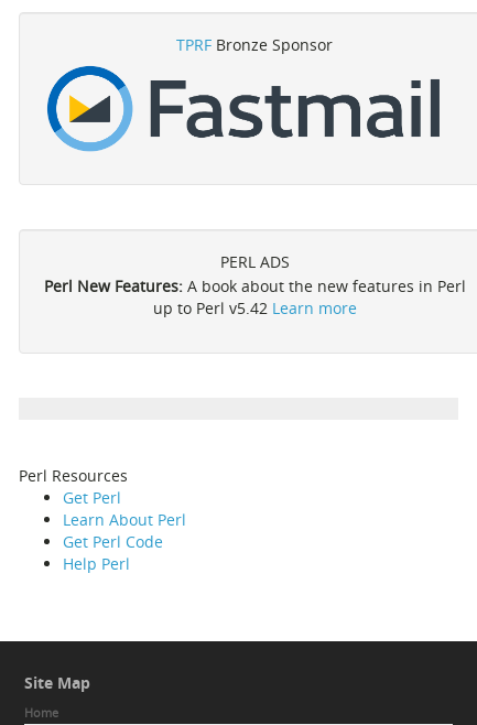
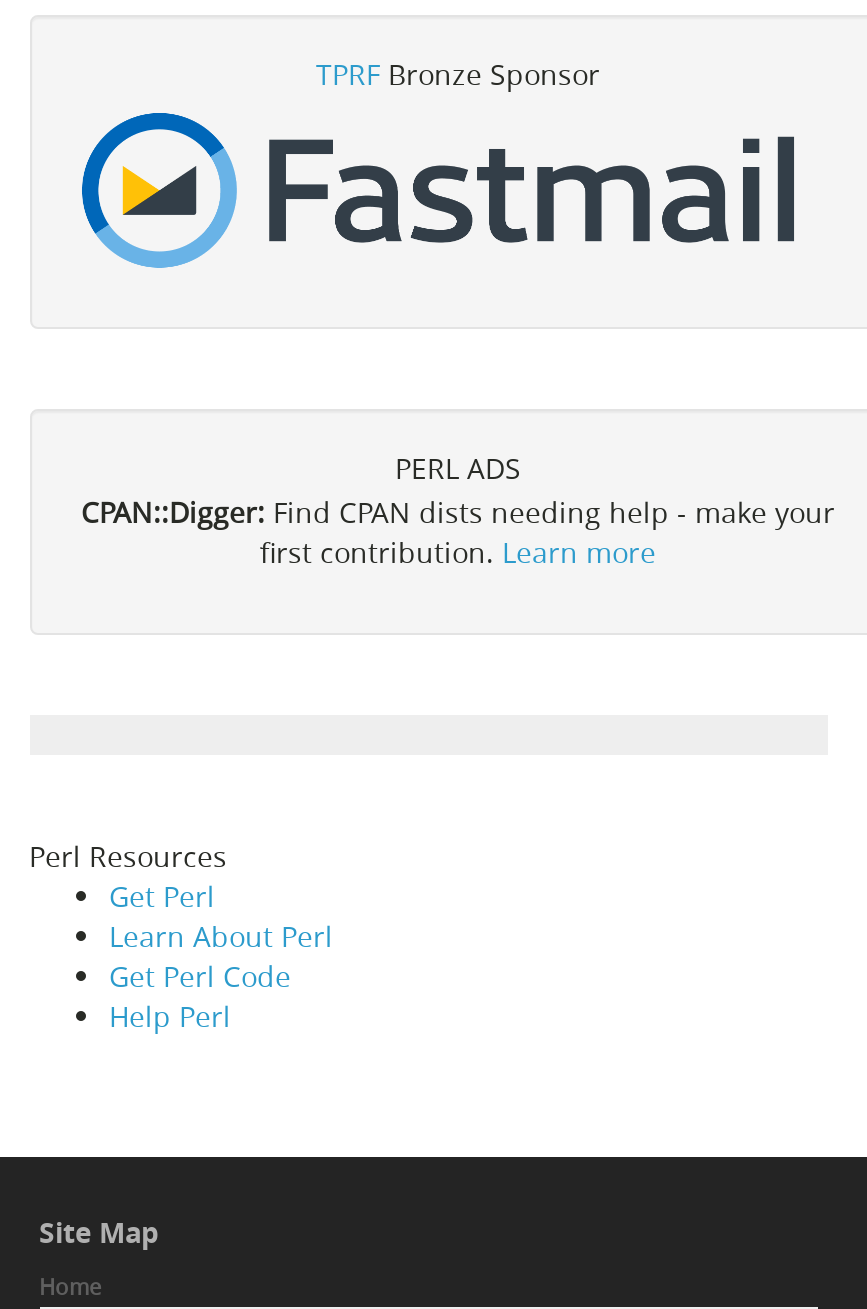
[44,275,465,318] Perl New Features: A book about the new features in Perl | up to Perl v5.42 Learn more -> [81,492,835,570] CPAN::Digger: Find CPAN dists needing help - make your | first contribution. Learn more

